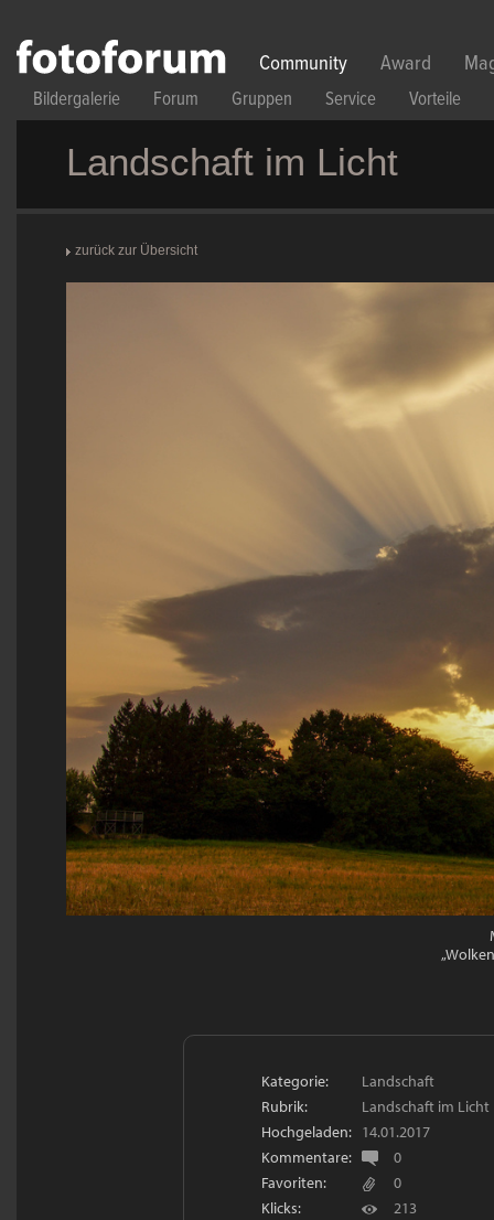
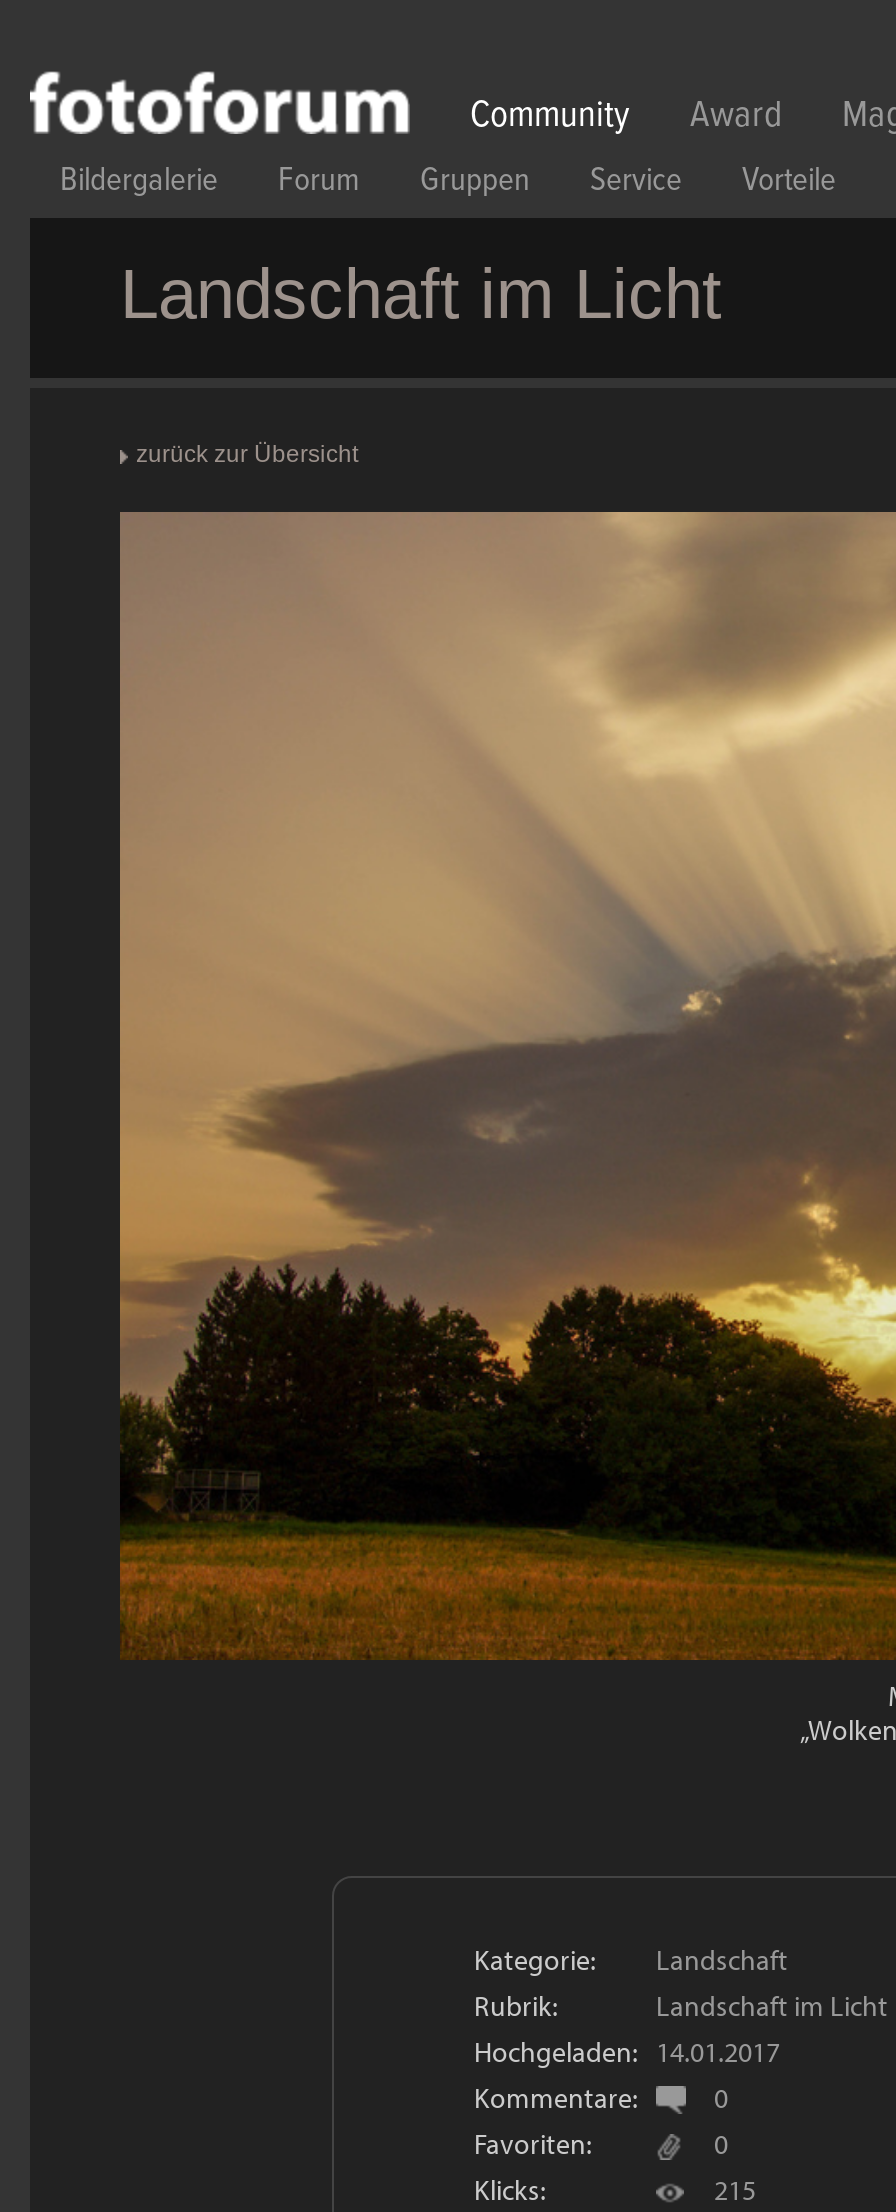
[394,1197,417,1217] 213 -> [714,2171,756,2207] 215

